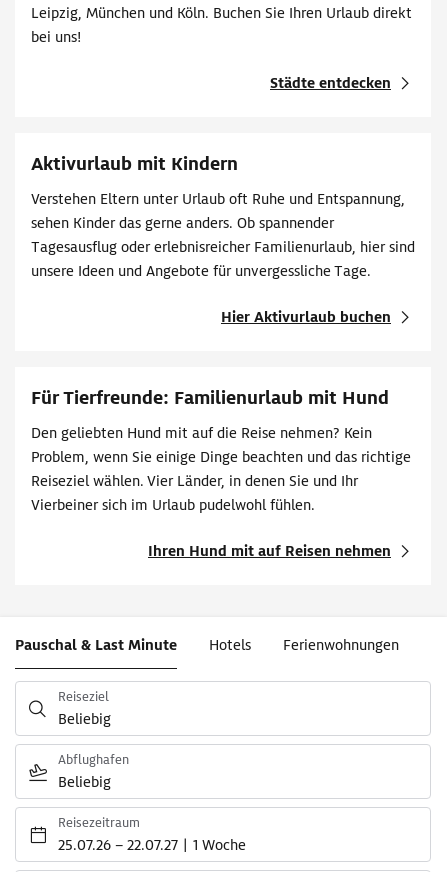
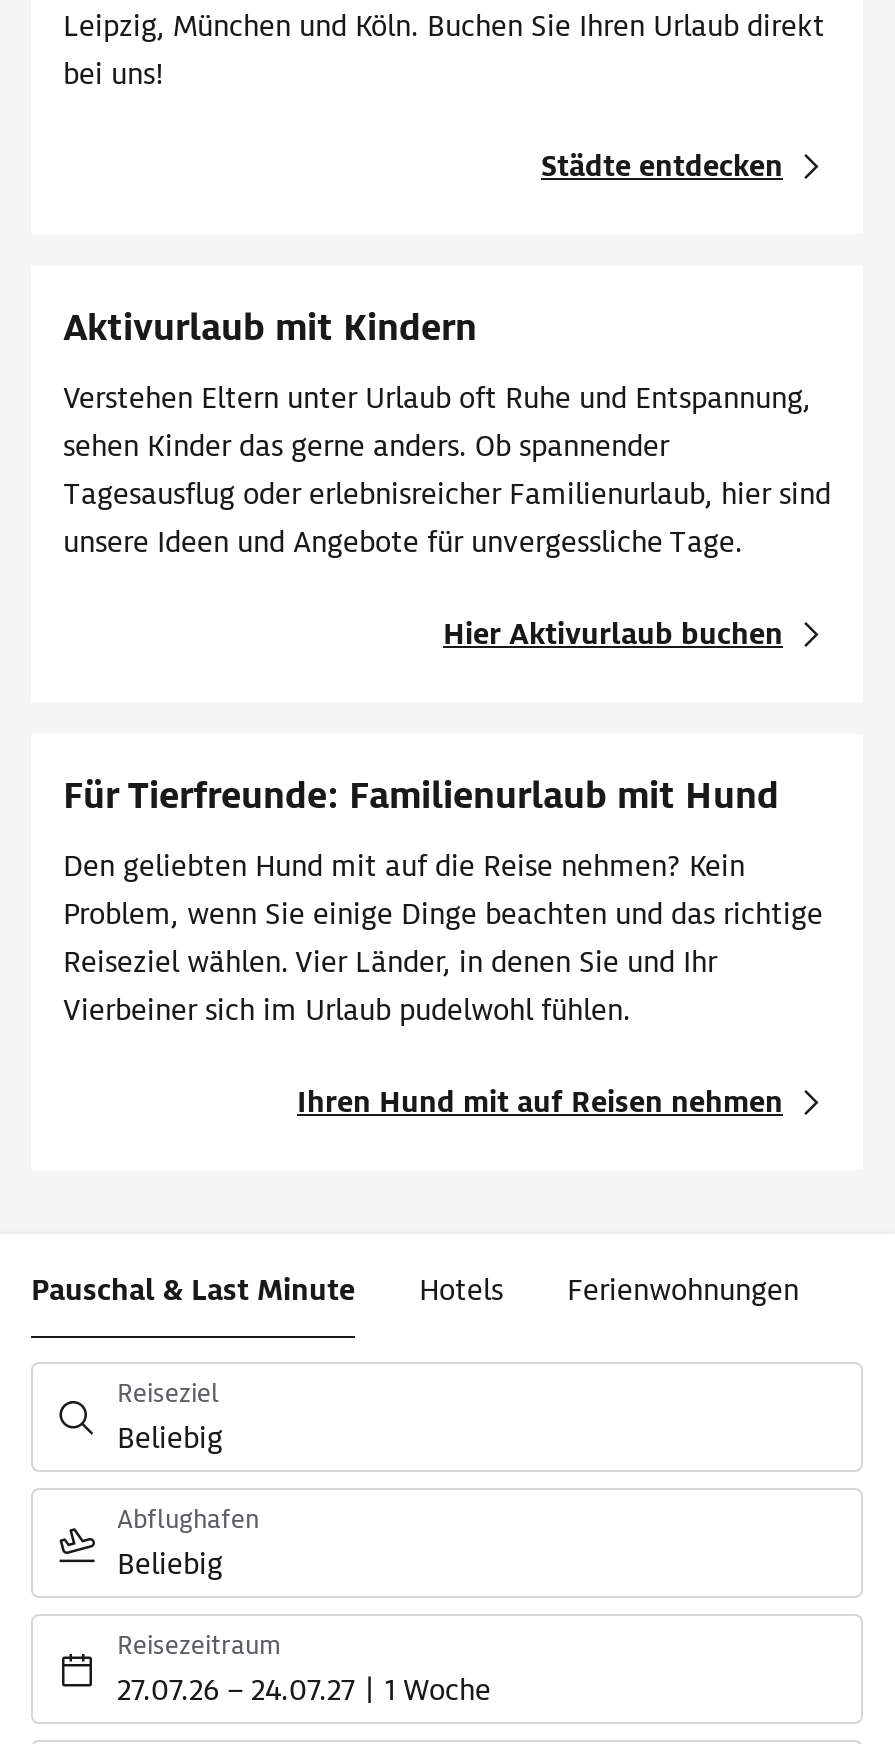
[58,836,246,854] 25.07.26 – 22.07.27 1 Woche -> [117,1672,491,1708] 27.07.26 – 24.07.27 1 Woche

